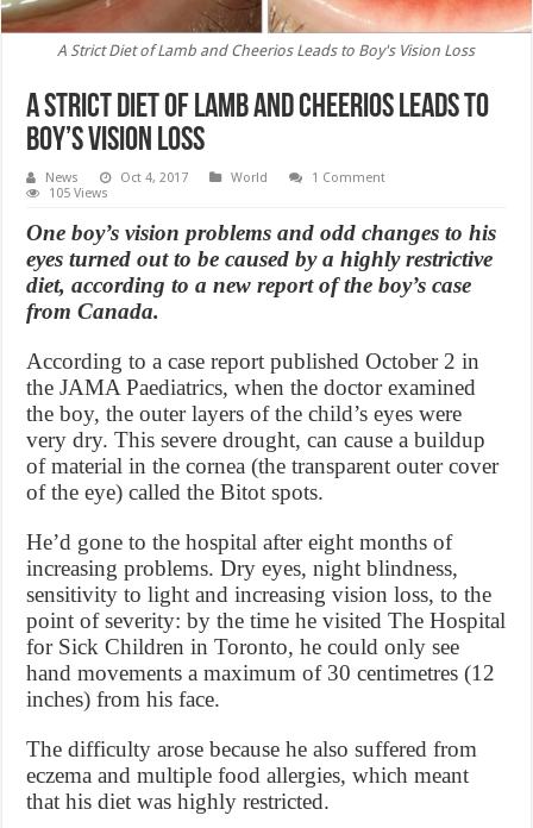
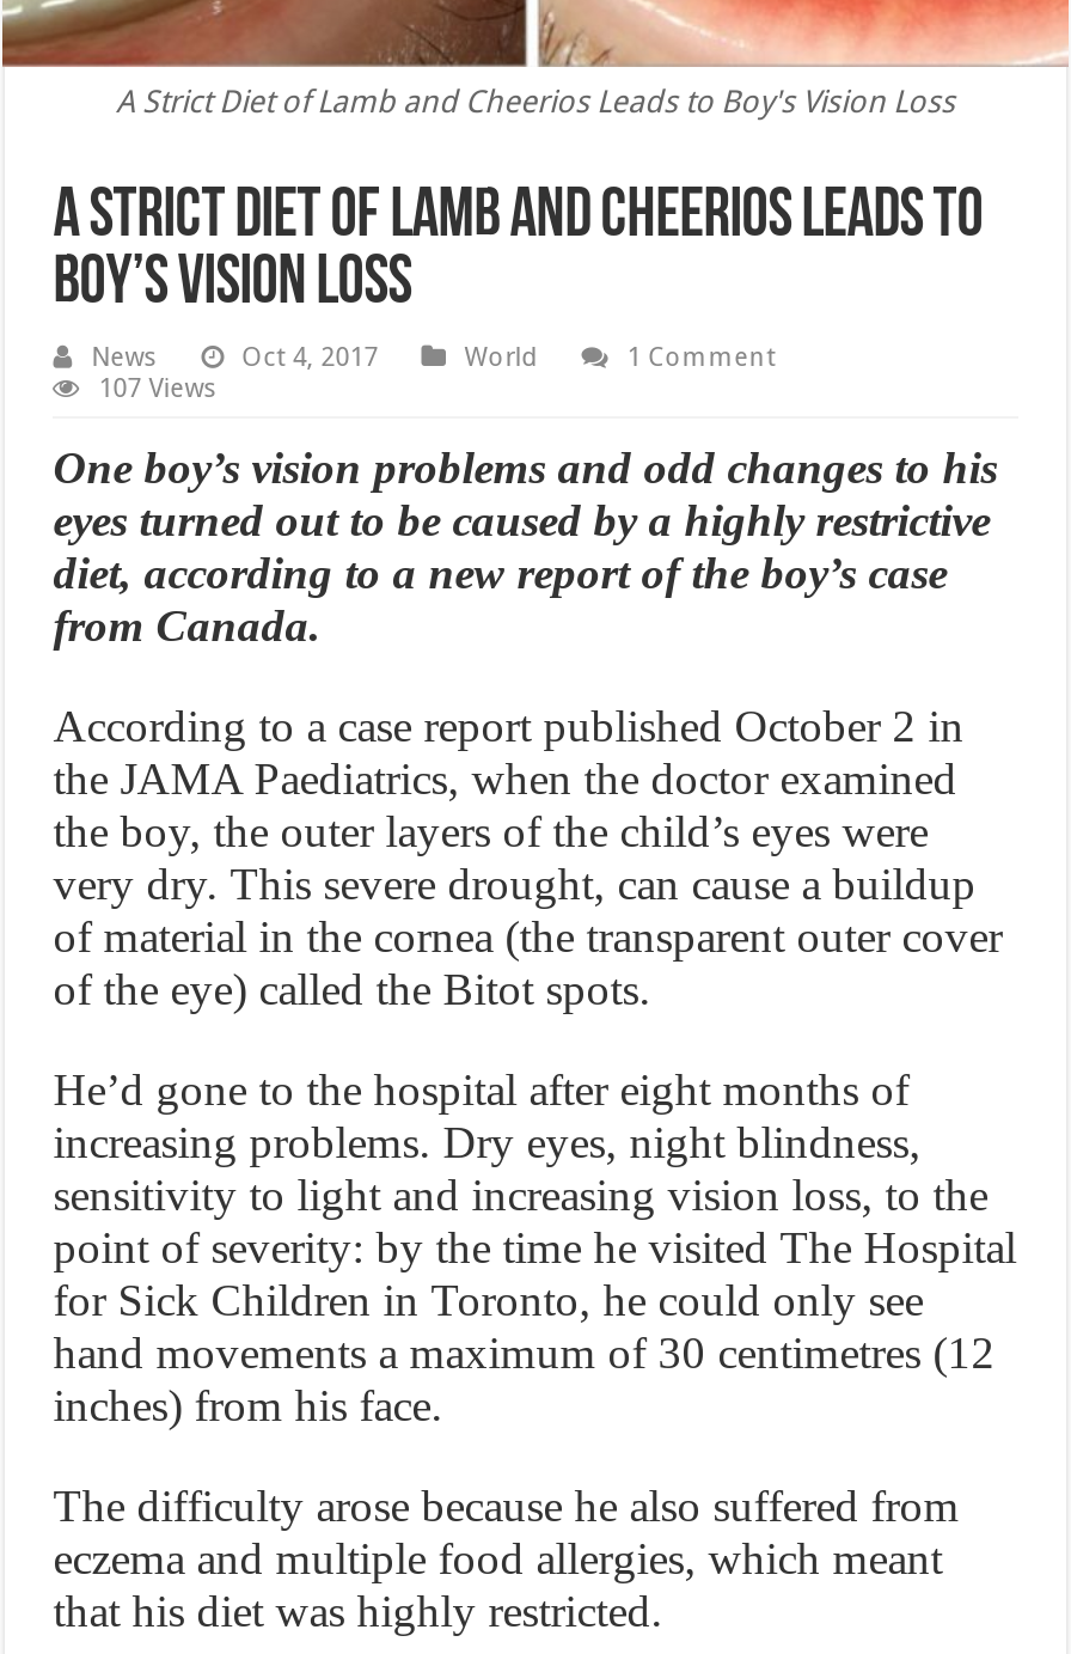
[49,185,109,201] 105 Views -> [98,373,218,404] 107 Views

